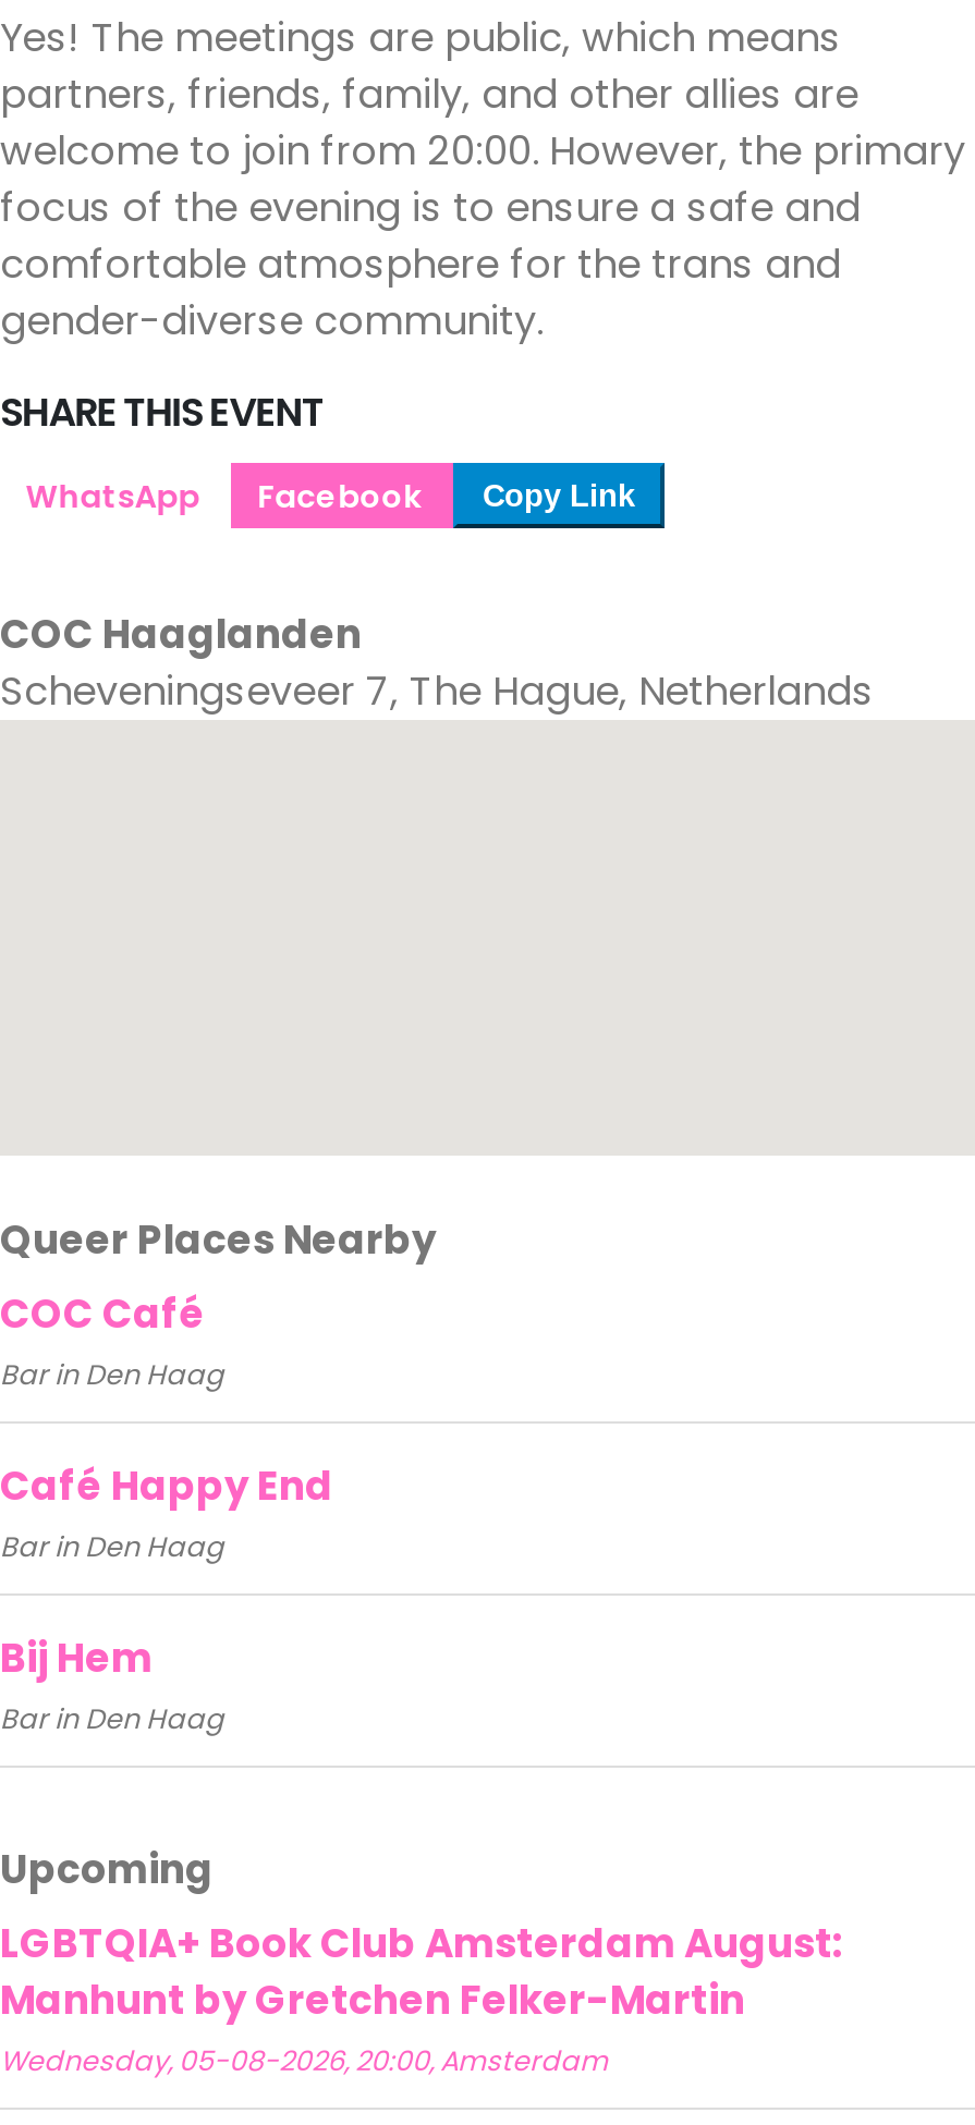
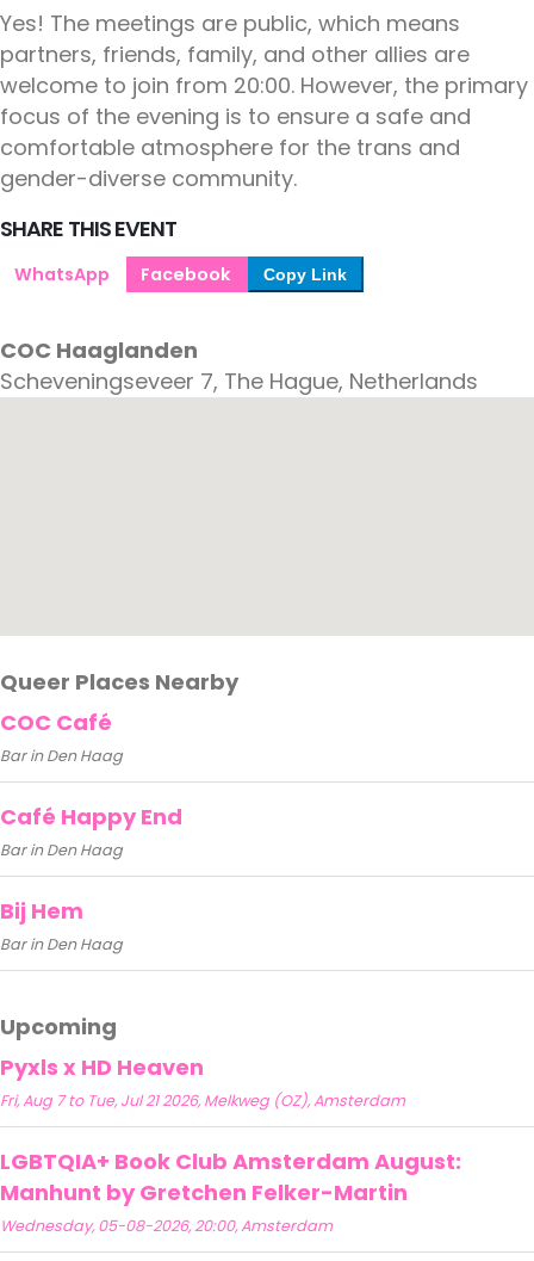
none -> [0,1053,405,1111] Pyxls x HD Heaven | Fri, Aug 7 to Tue, Jul 21 2026, Melkweg (OZ), Amsterdam

